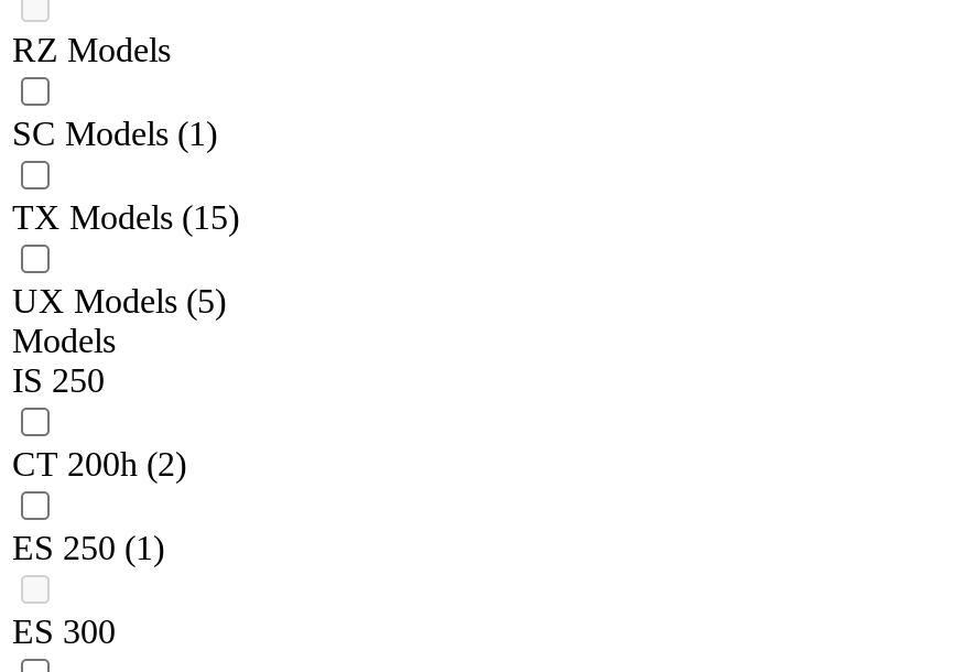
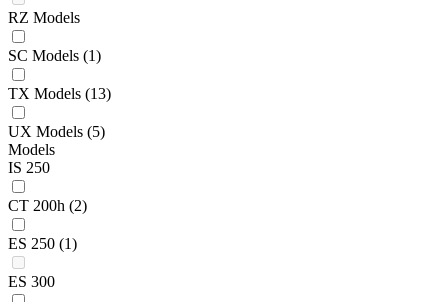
[12,199,239,237] TX Models (15) -> [8,85,111,102] TX Models (13)

